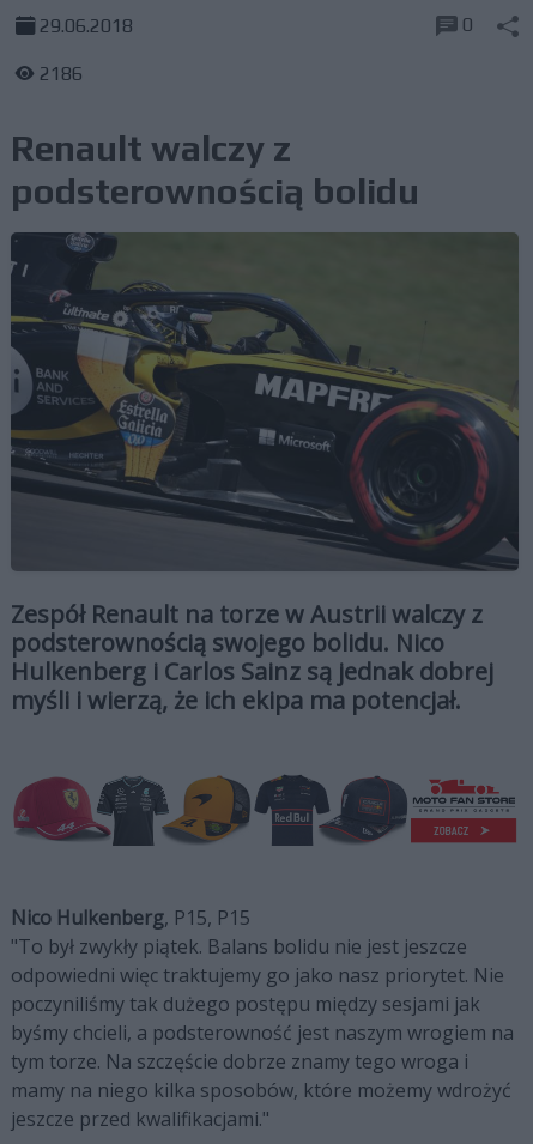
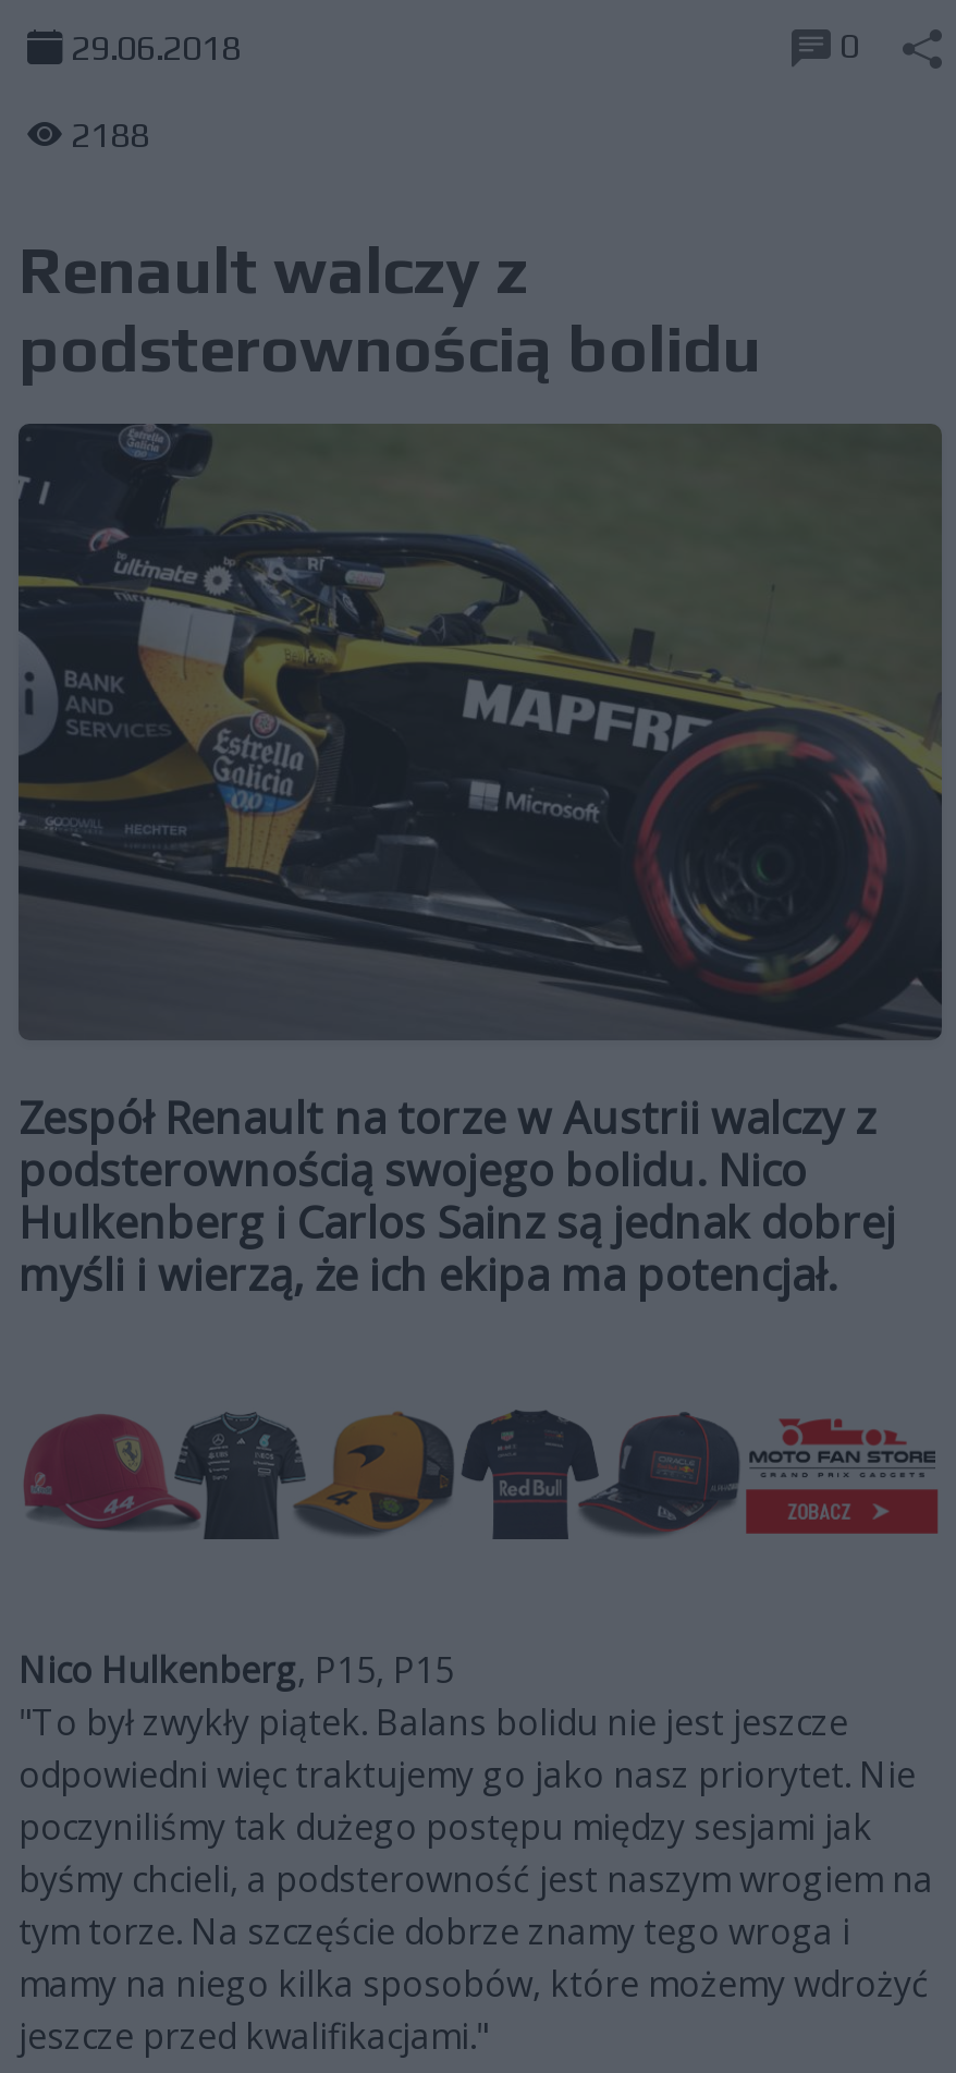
[40,62,83,85] 2186 -> [71,114,149,156] 2188

